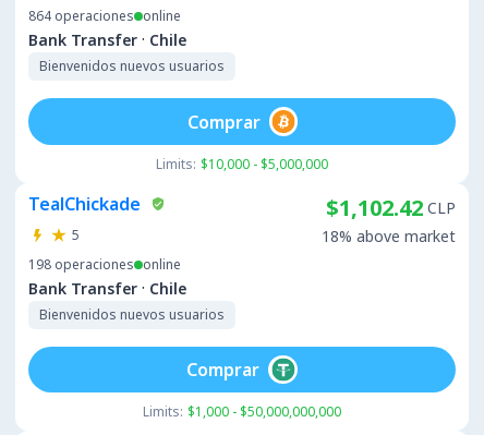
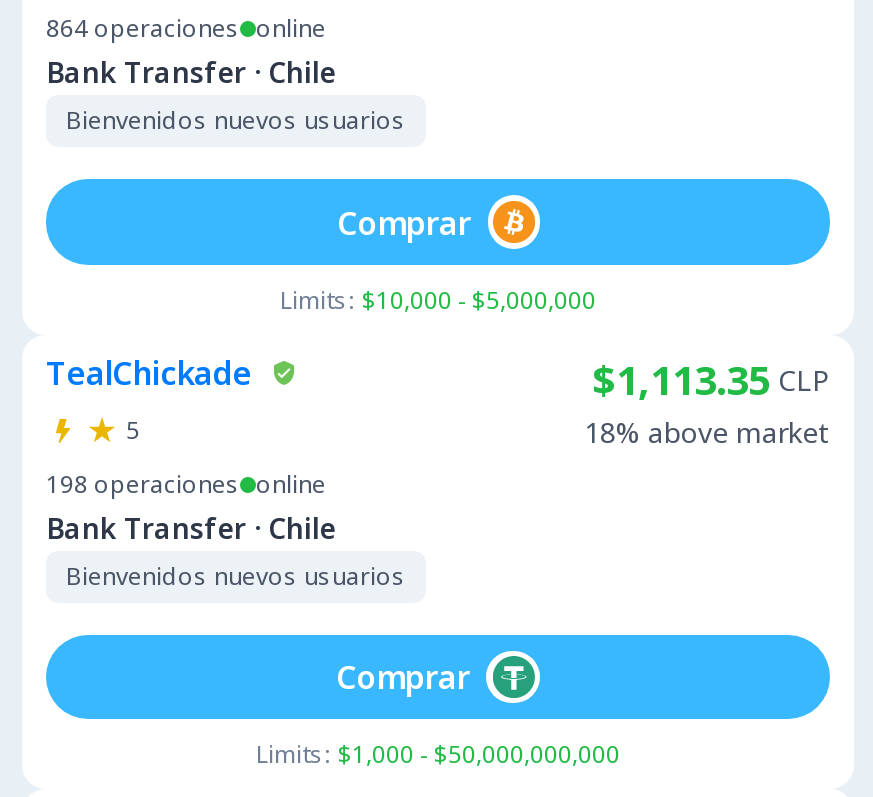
[326,193,456,222] $1,102.42 CLP -> [592,353,830,407] $1,113.35 CLP

